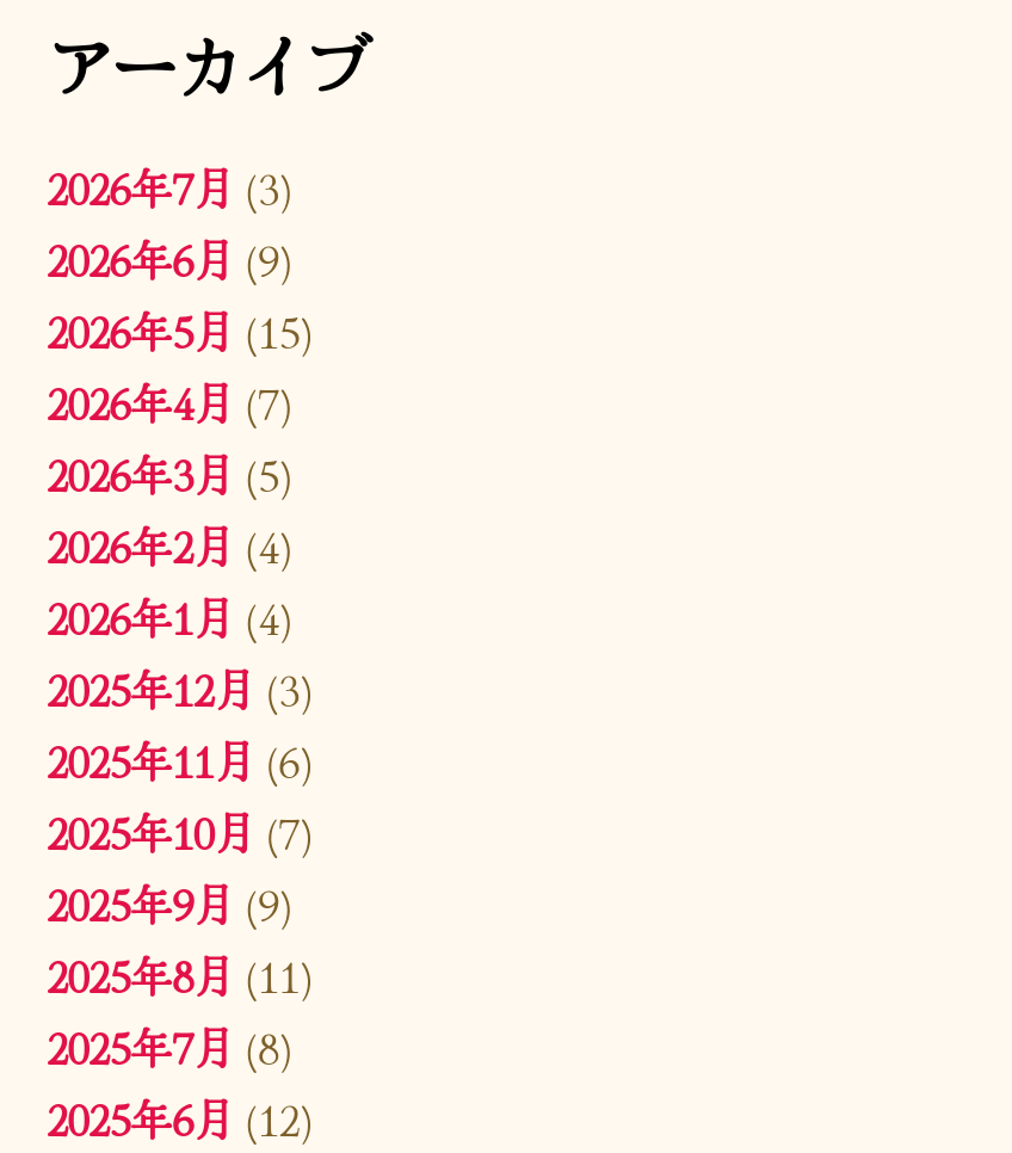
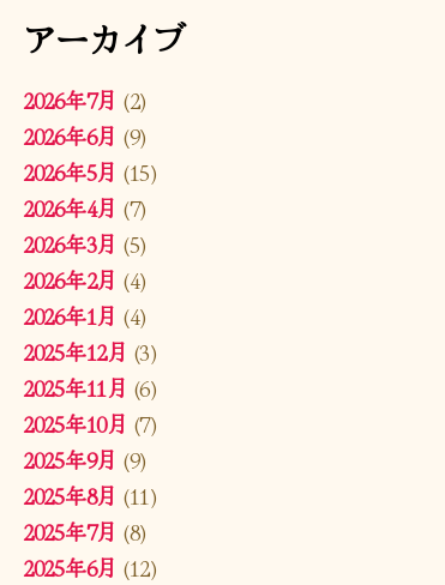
[47,154,292,216] 2026年7月(3) -> [23,83,146,114] 2026年7月(2)

